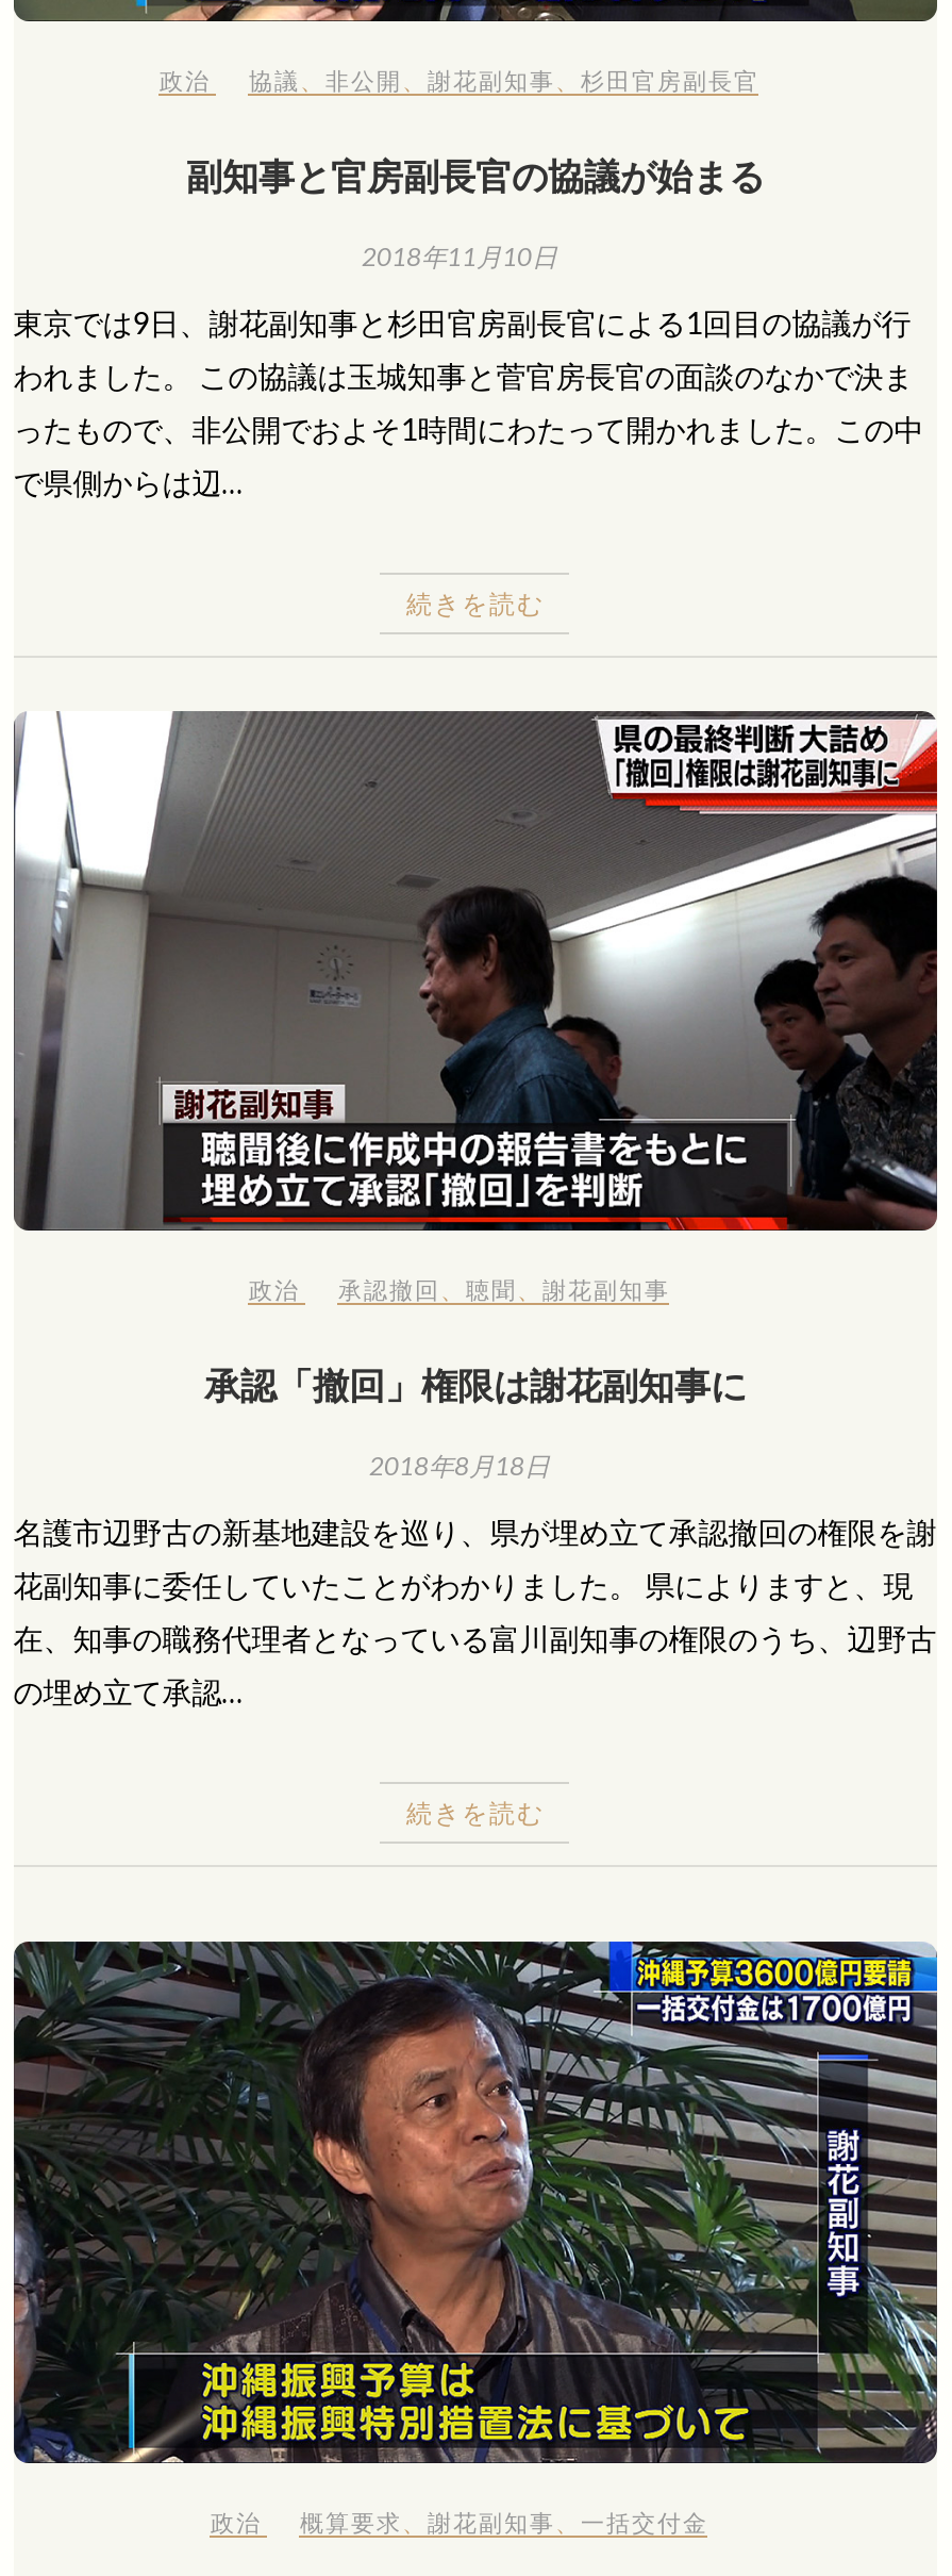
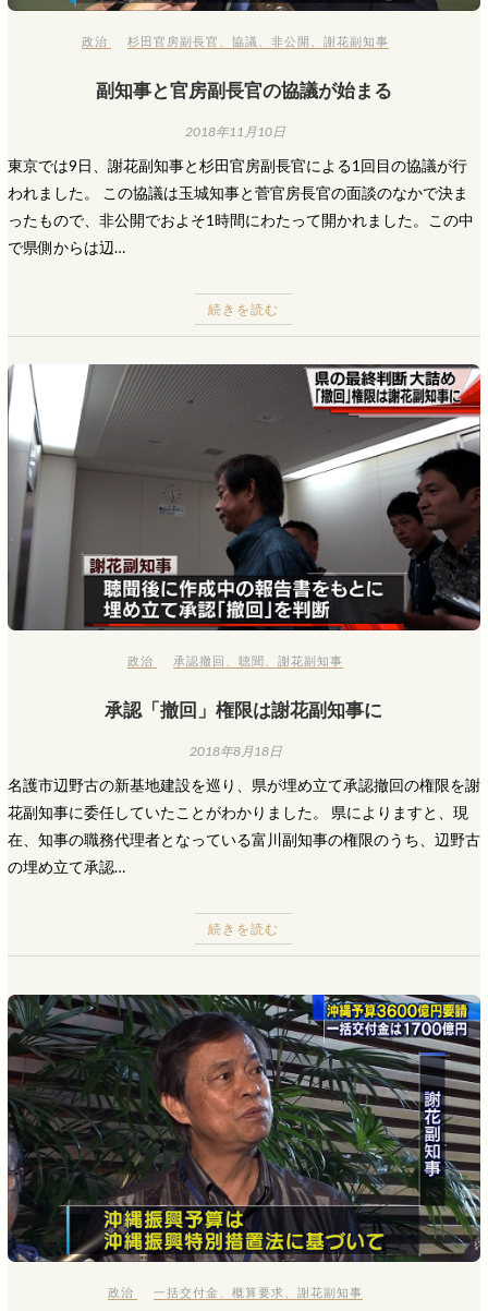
[249,66,759,93] 協議、非公開、謝花副知事、杉田官房副長官 -> [128,34,389,48] 杉田官房副長官、協議、非公開、謝花副知事
[300,2508,708,2536] 概算要求、謝花副知事、一括交付金 -> [154,1285,363,1299] 一括交付金、概算要求、謝花副知事

